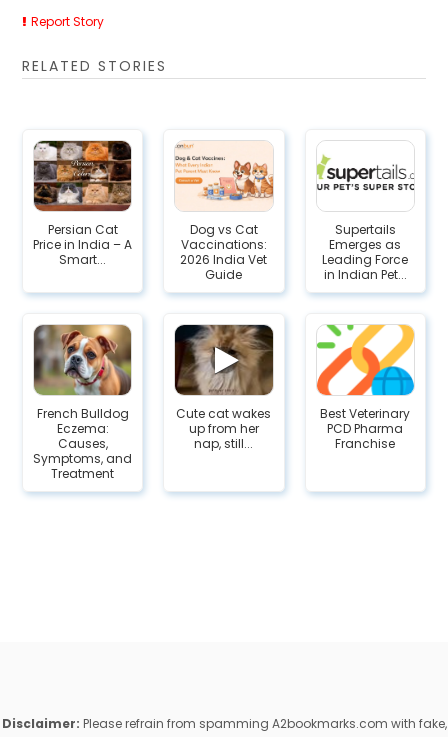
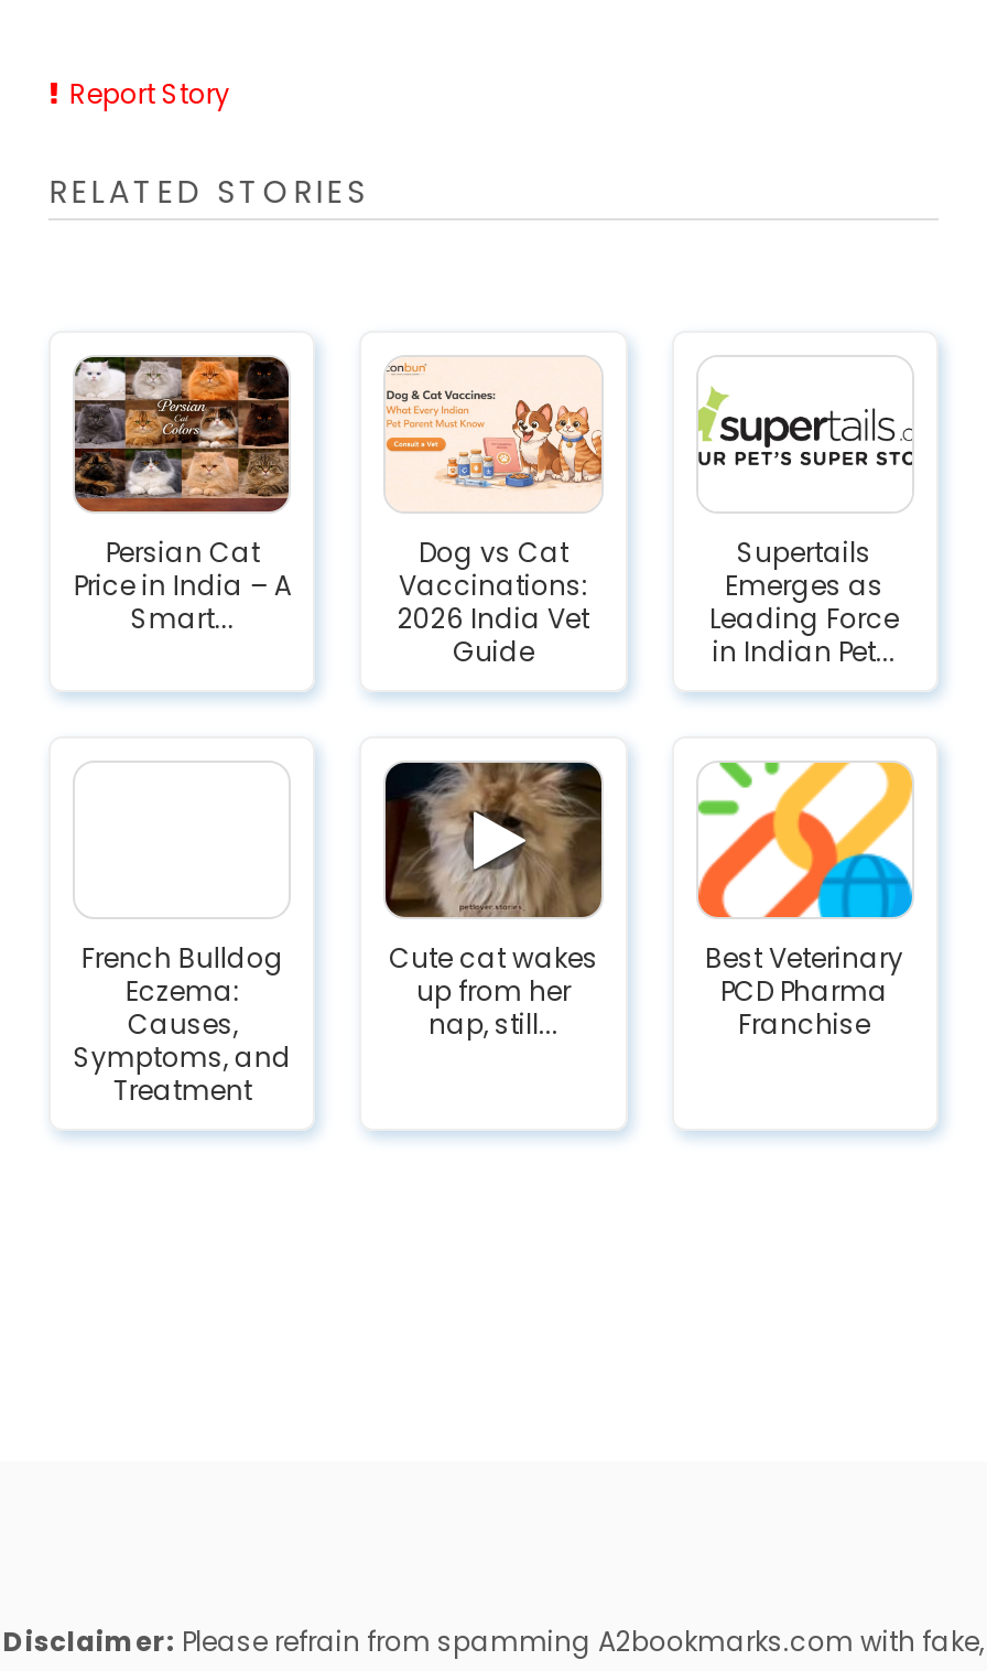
[33,324,132,396] [image] -> none

